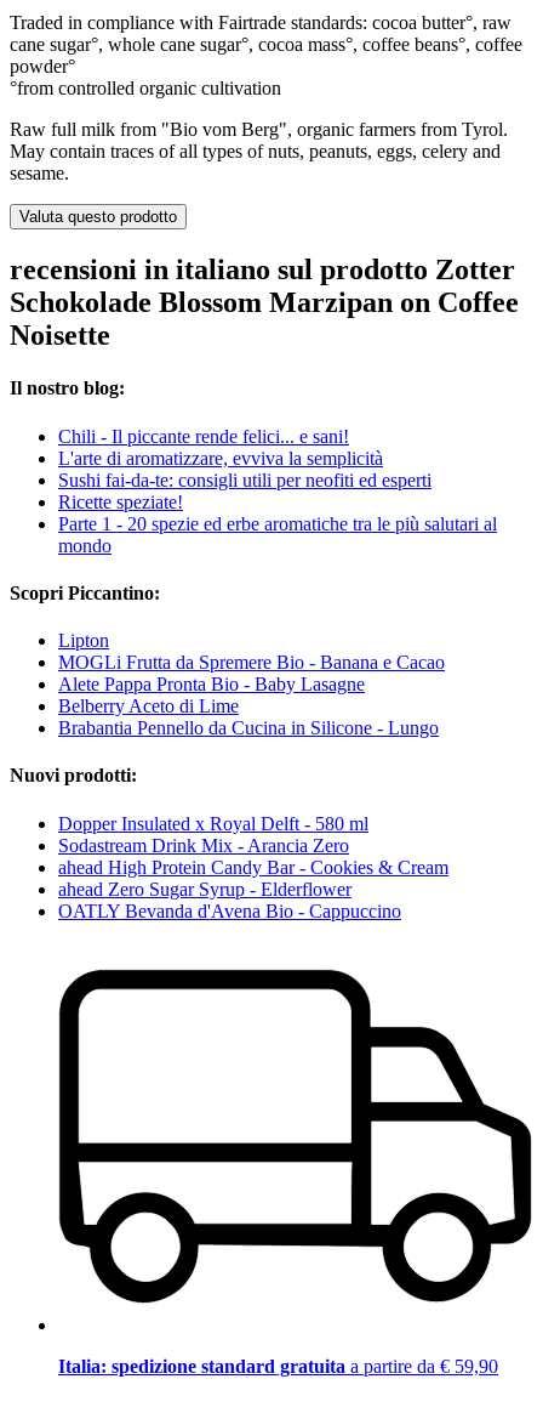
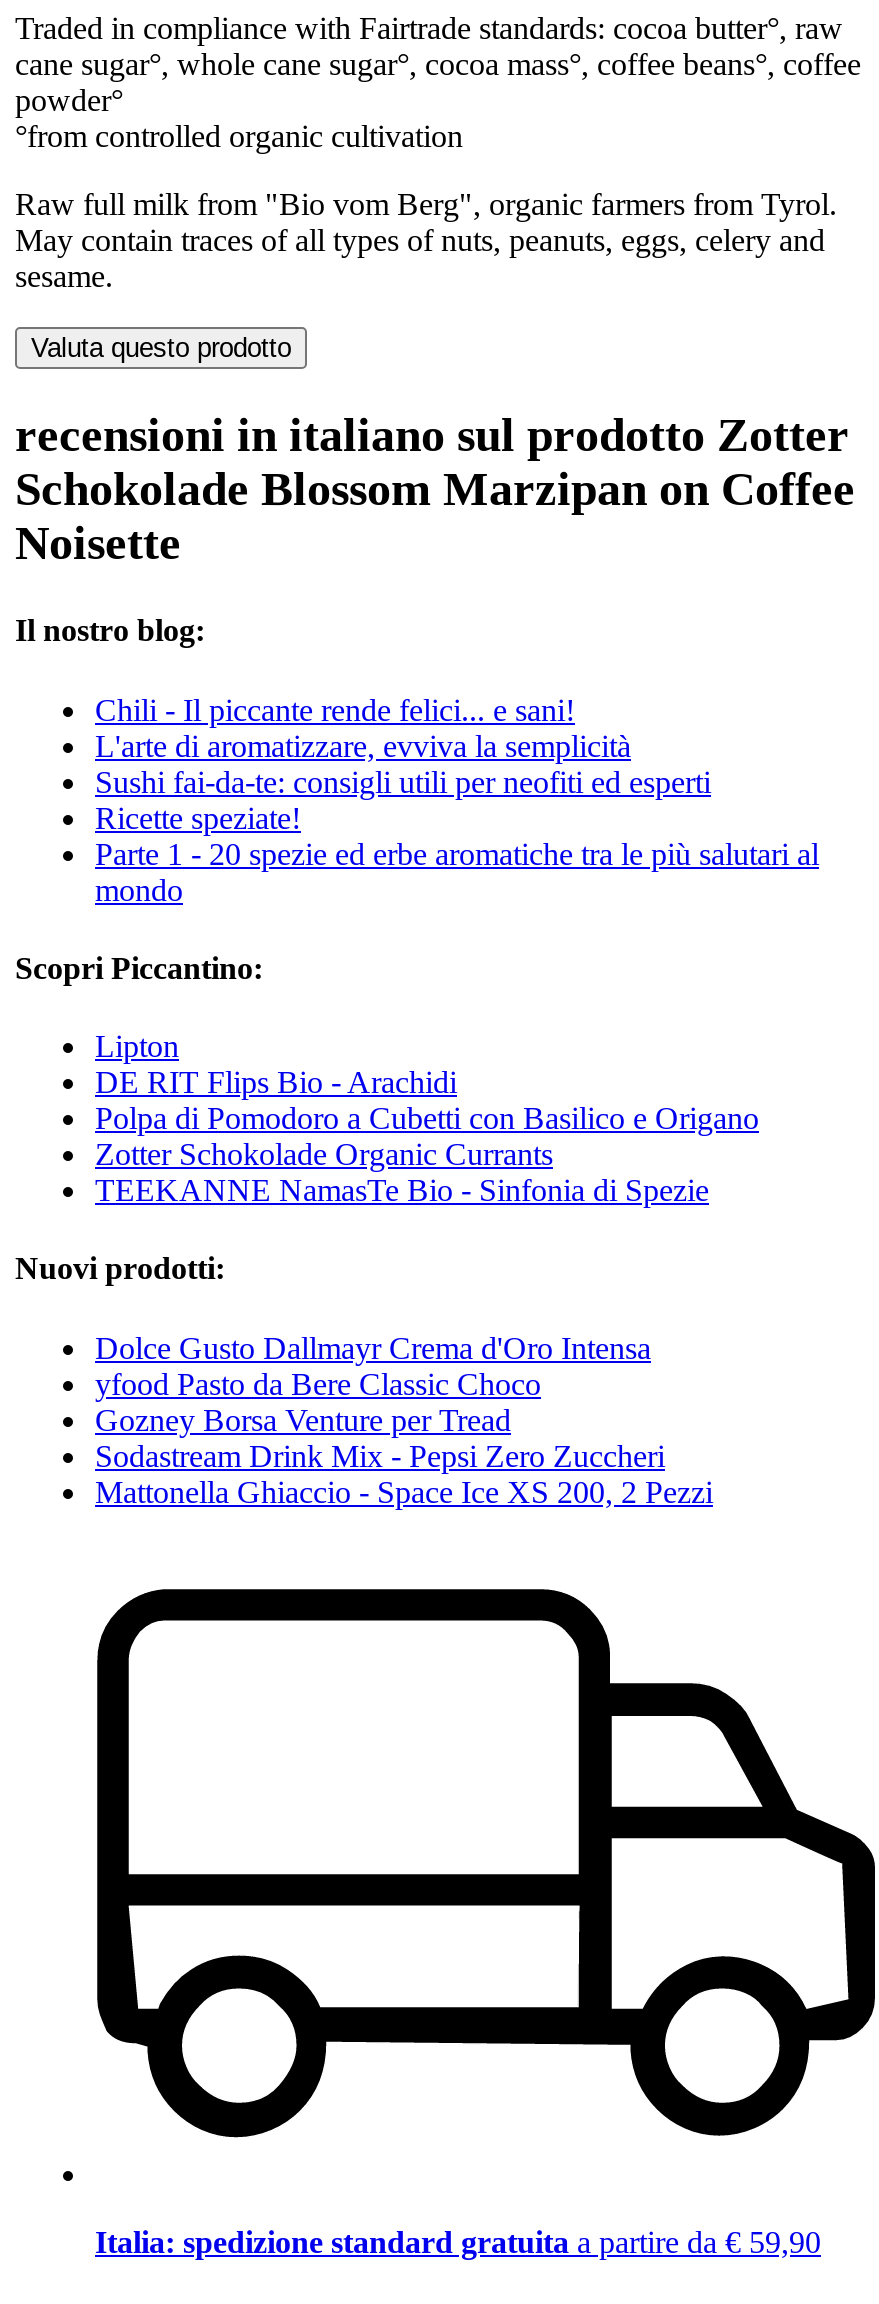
[58,652,445,738] MOGLi Frutta da Spremere Bio - Banana e Cacao | Alete Pappa Pronta Bio - Baby Lasagne | Belberry Aceto di Lime | Brabantia Pennello da Cucina in Silicone - Lungo -> [95,1065,759,1207] DE RIT Flips Bio - Arachidi | Polpa di Pomodoro a Cubetti con Basilico e Origano | Zotter Schokolade Organic Currants | TEEKANNE NamasTe Bio - Sinfonia di Spezie
[58,813,448,921] Dopper Insulated x Royal Delft - 580 ml | Sodastream Drink Mix - Arancia Zero | ahead High Protein Candy Bar - Cookies & Cream | ahead Zero Sugar Syrup - Elderflower | OATLY Bevanda d'Avena Bio - Cappuccino -> [95,1330,713,1508] Dolce Gusto Dallmayr Crema d'Oro Intensa | yfood Pasto da Bere Classic Choco | Gozney Borsa Venture per Tread | Sodastream Drink Mix - Pepsi Zero Zuccheri | Mattonella Ghiaccio - Space Ice XS 200, 2 Pezzi

